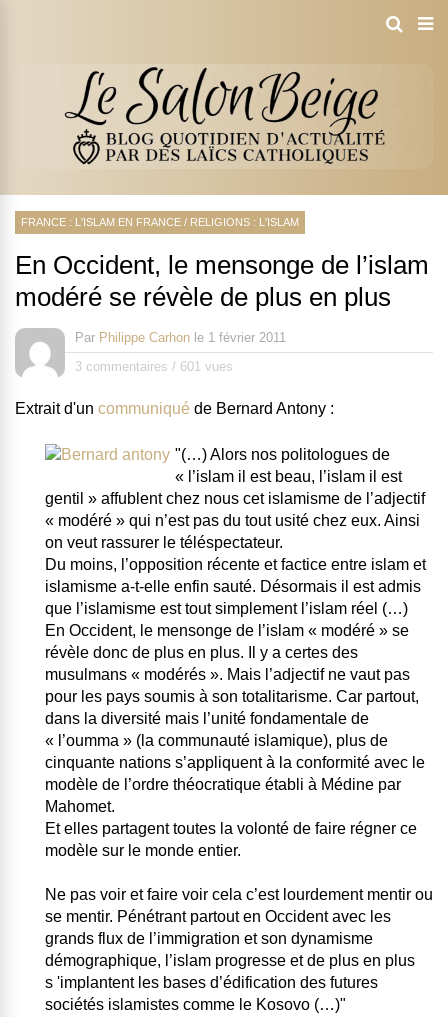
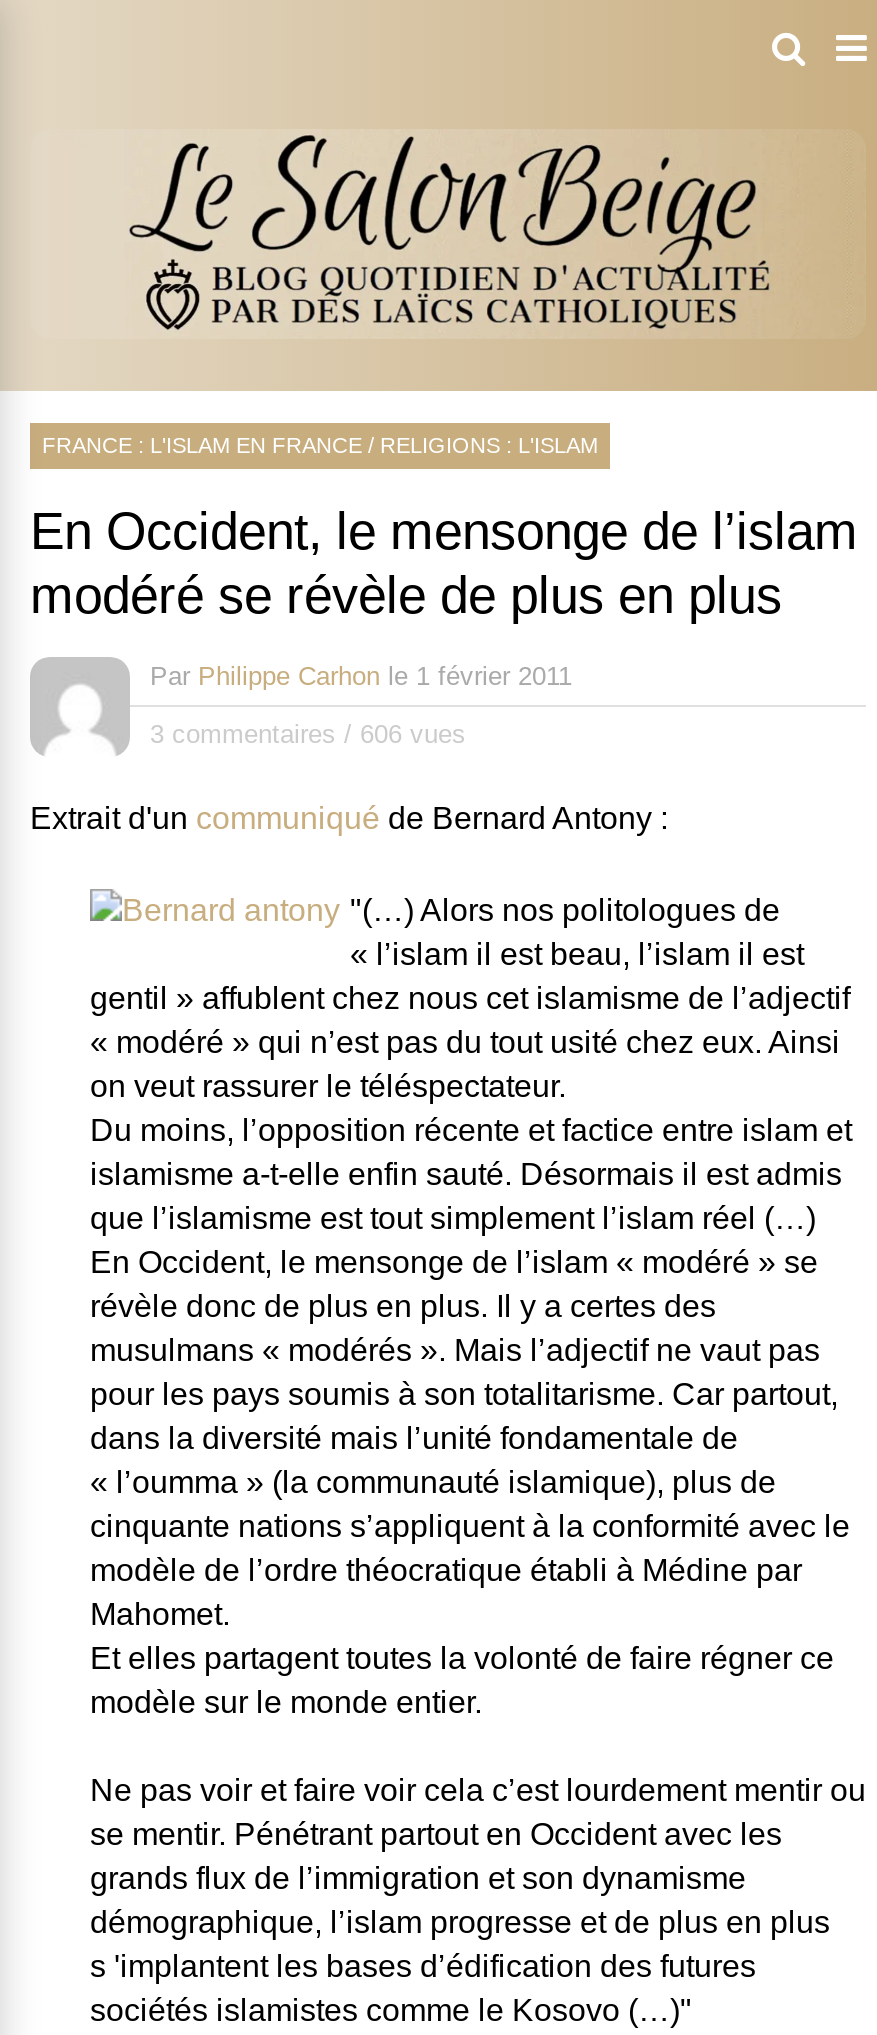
[75,359,233,374] 3 commentaires / 601 vues -> [150,719,466,749] 3 commentaires / 606 vues

